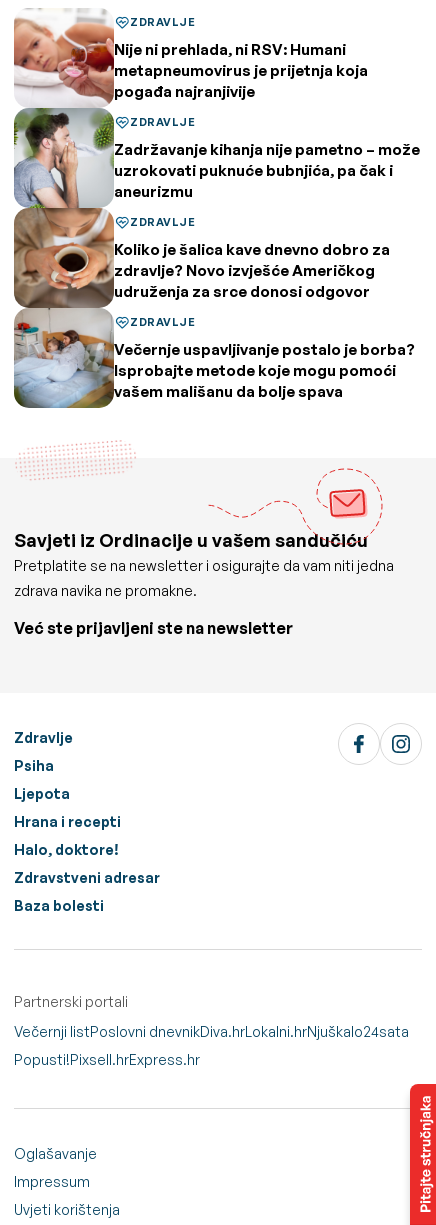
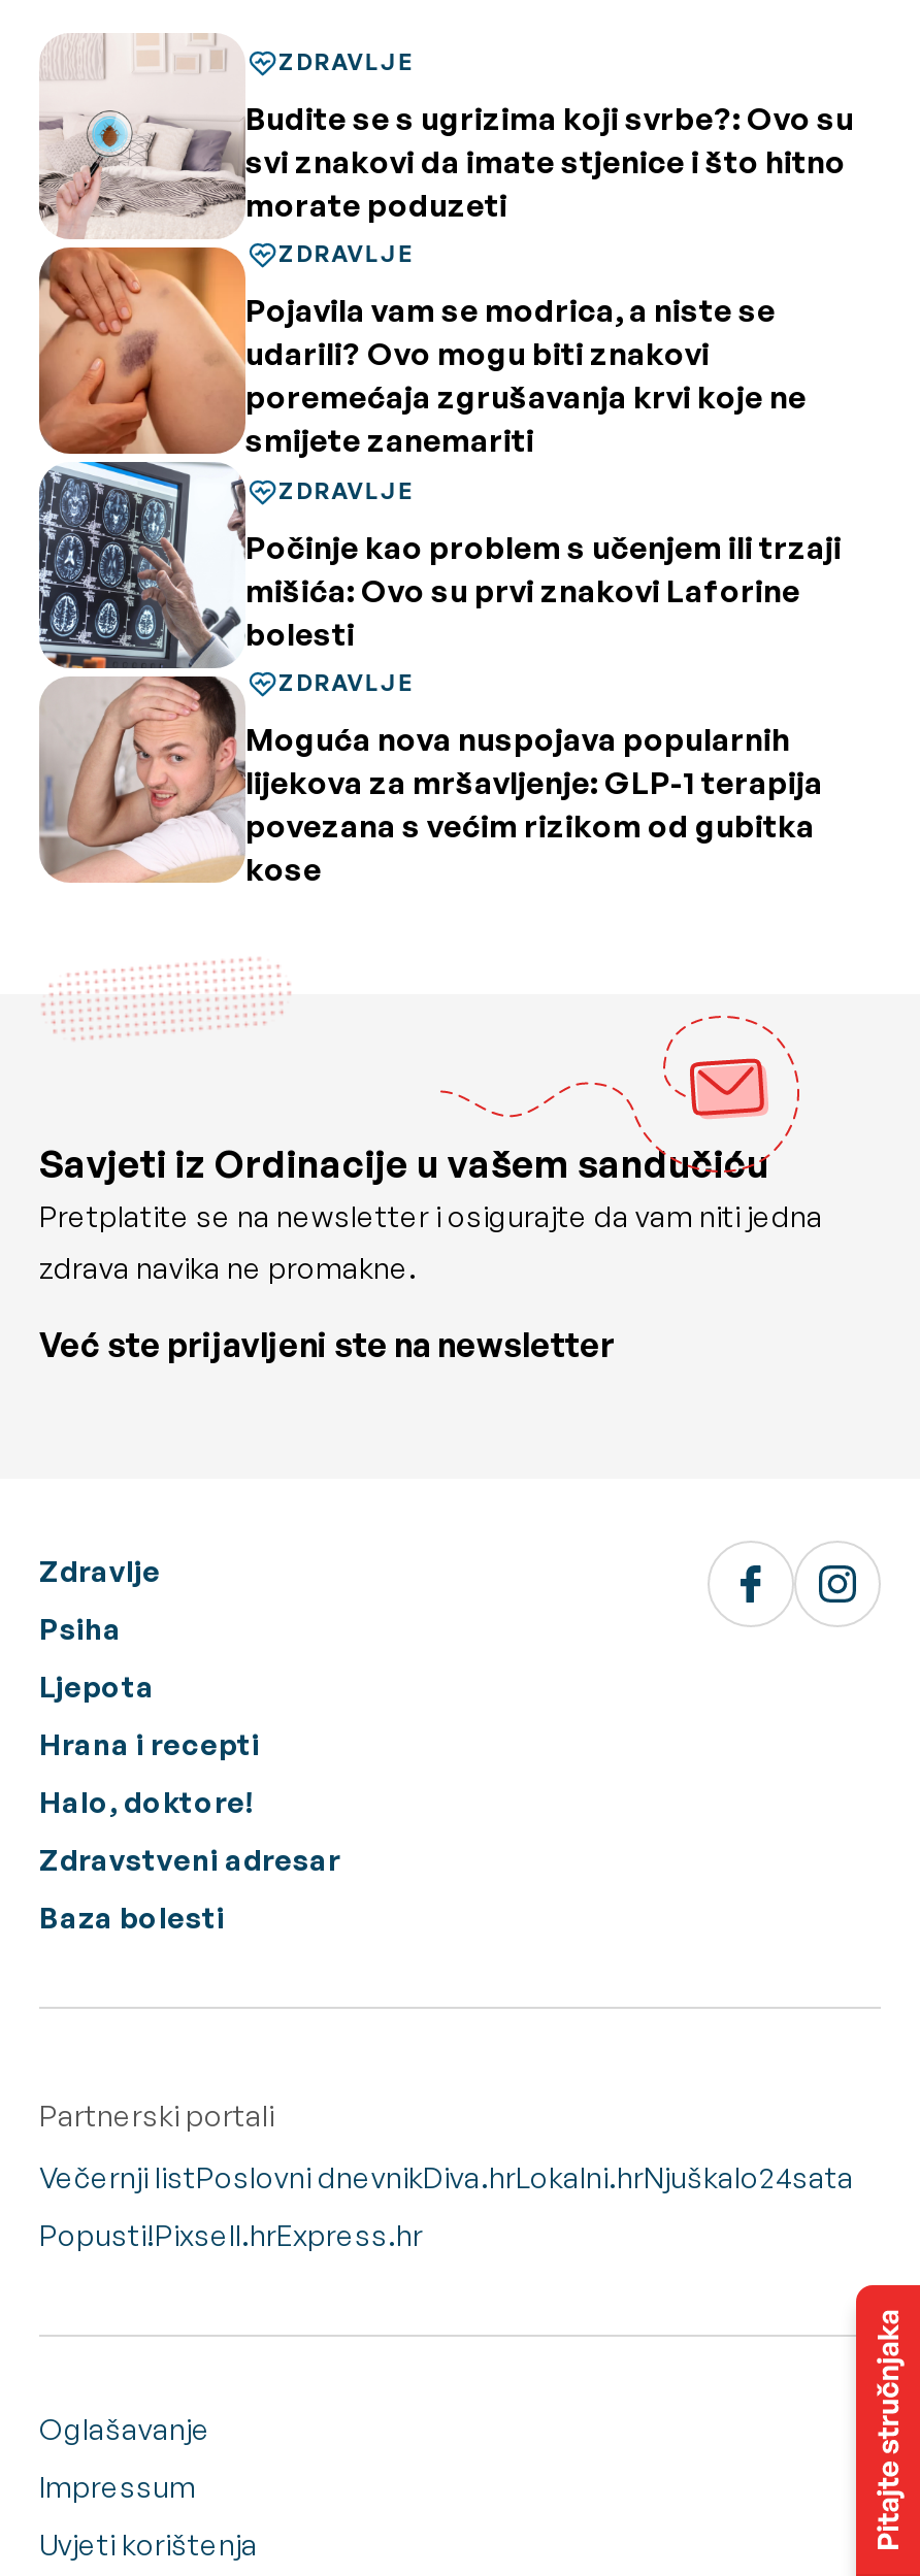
[13,9,368,409] [image] | Nije ni prehlada, ni RSV: Humani | metapneumovirus je prijetnja koja | pogađa najranjivije -> [37,33,854,885] [image] | Budite se s ugrizima koji svrbe?: Ovo su | svi znakovi da imate stjenice i što hitno | morate poduzeti
[114,139,420,200] Zadržavanje kihanja nije pametno – može | uzrokovati puknuće bubnjića, pa čak i | aneurizmu -> [245,291,807,460] Pojavila vam se modrica, a niste se | udarili? Ovo mogu biti znakovi | poremećaja zgrušavanja krvi koje ne | smijete zanemariti
[114,239,390,300] Koliko je šalica kave dnevno dobro za | zdravlje? Novo izvješće Američkog | udruženja za srce donosi odgovor -> [245,527,842,653] Počinje kao problem s učenjem ili trzaji | mišića: Ovo su prvi znakovi Laforine | bolesti
[114,339,415,400] Večernje uspavljivanje postalo je borba? | Isprobajte metode koje mogu pomoći | vašem mališanu da bolje spava -> [245,720,823,889] Moguća nova nuspojava popularnih | lijekova za mršavljenje: GLP-1 terapija | povezana s većim rizikom od gubitka | kose

